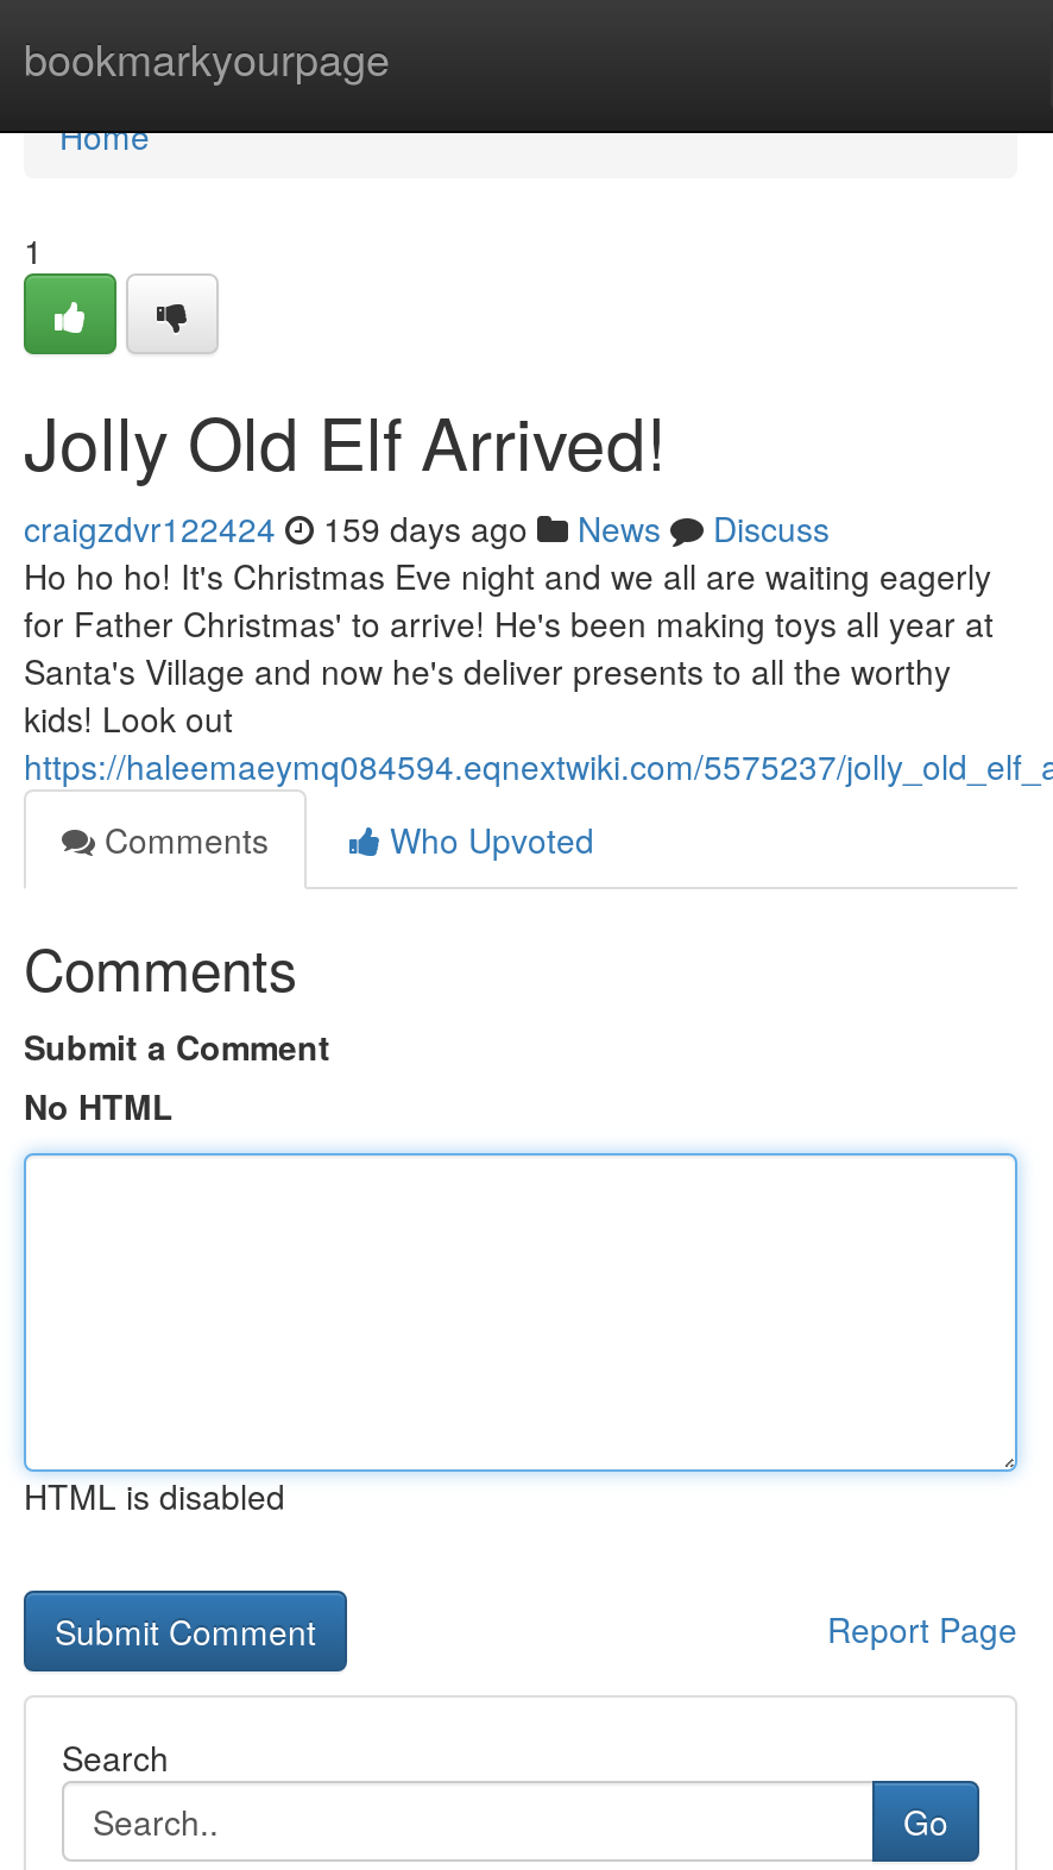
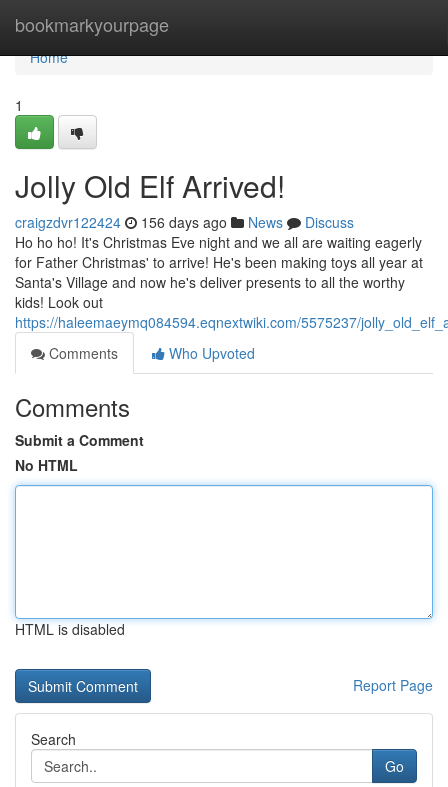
[24,504,830,552] craigzdvr122424 159 days ago News Discuss -> [15,212,354,232] craigzdvr122424 156 days ago News Discuss

